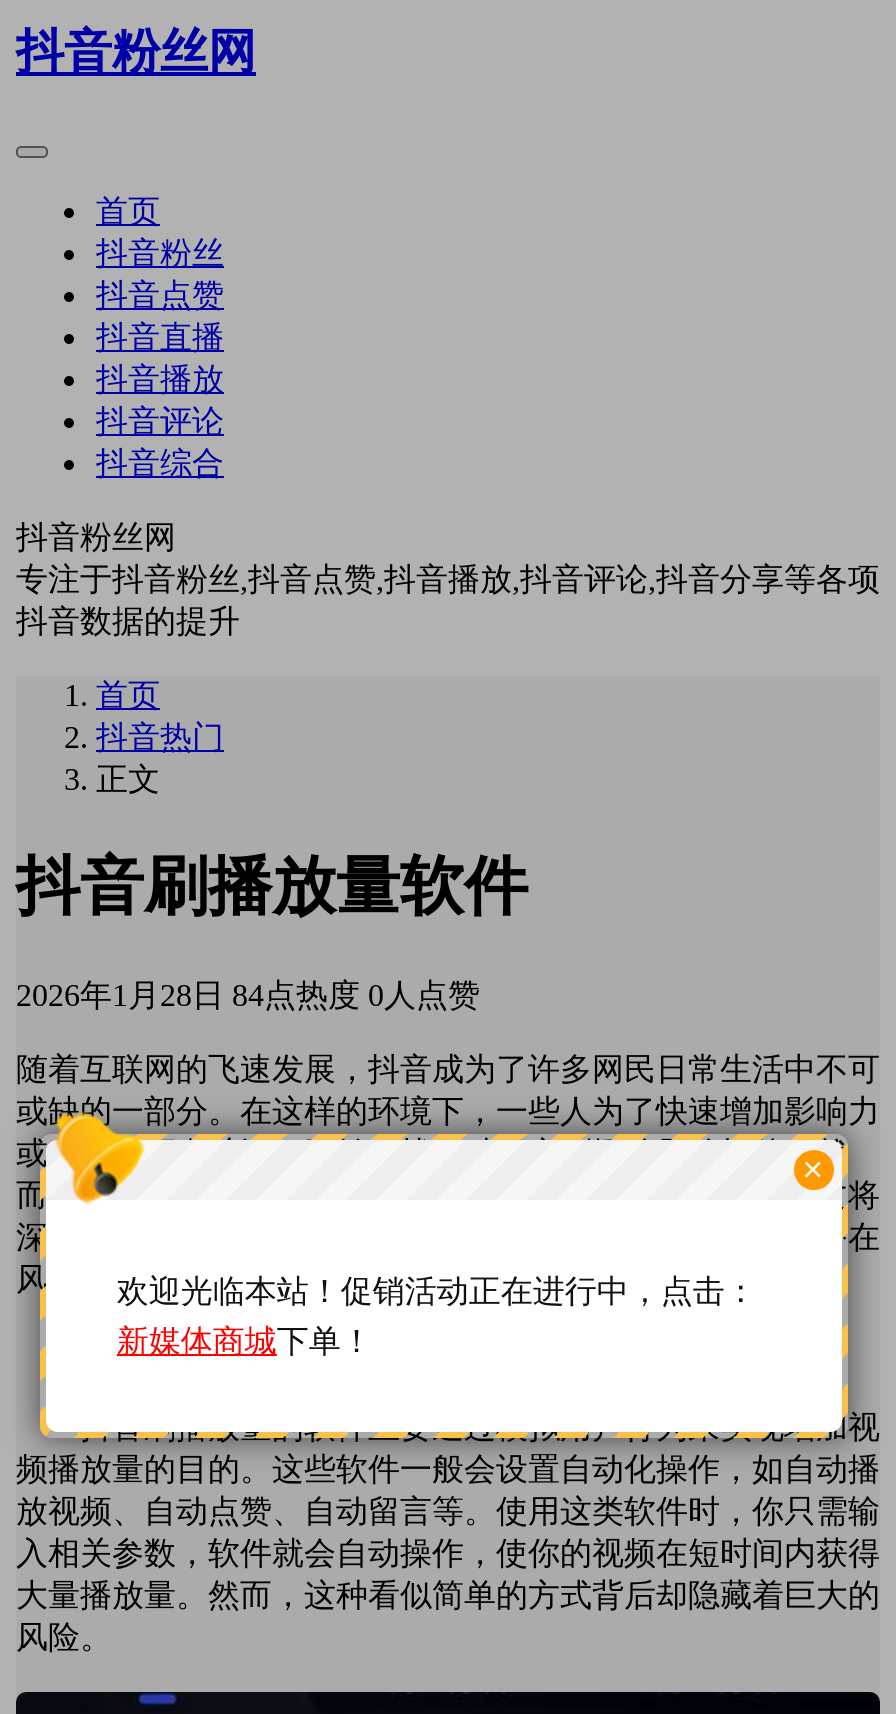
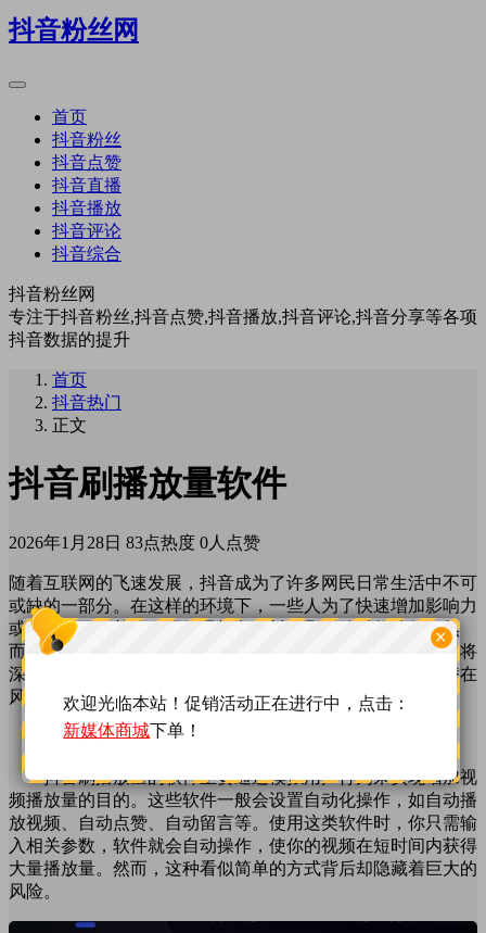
[16,977,480,1011] 2026年1月28日 84点热度 0人点赞 -> [9,533,260,551] 2026年1月28日 83点热度 0人点赞

